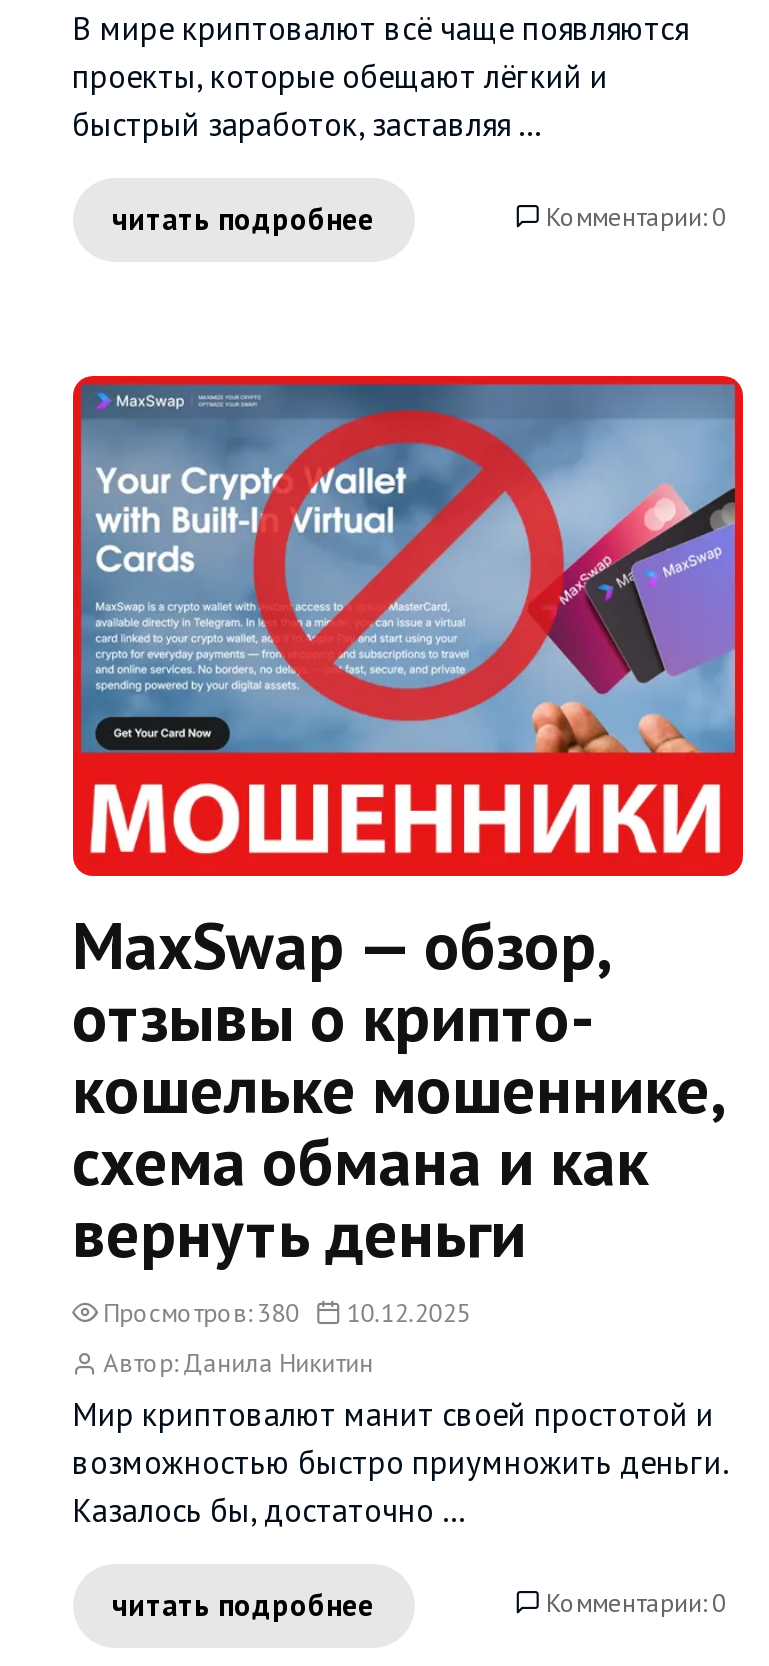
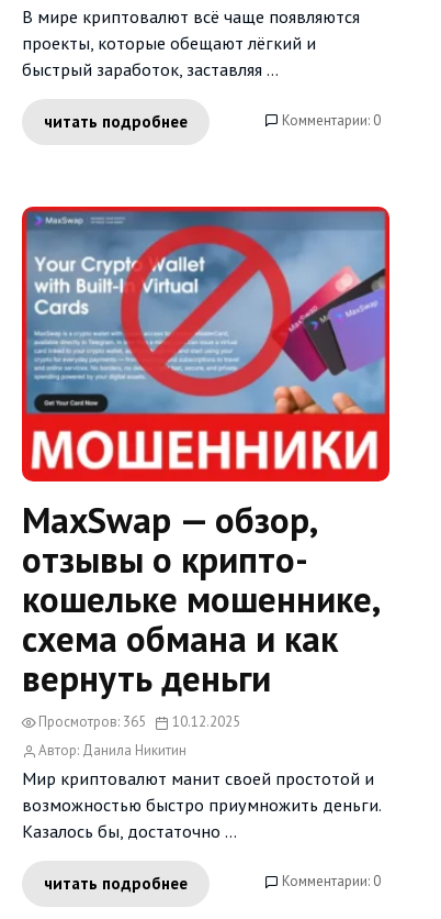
[103,1295,470,1329] Просмотров: 380 10.12.2025 -> [39,713,240,731] Просмотров: 365 10.12.2025

